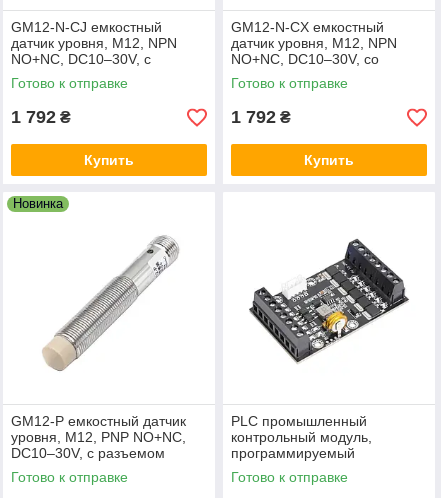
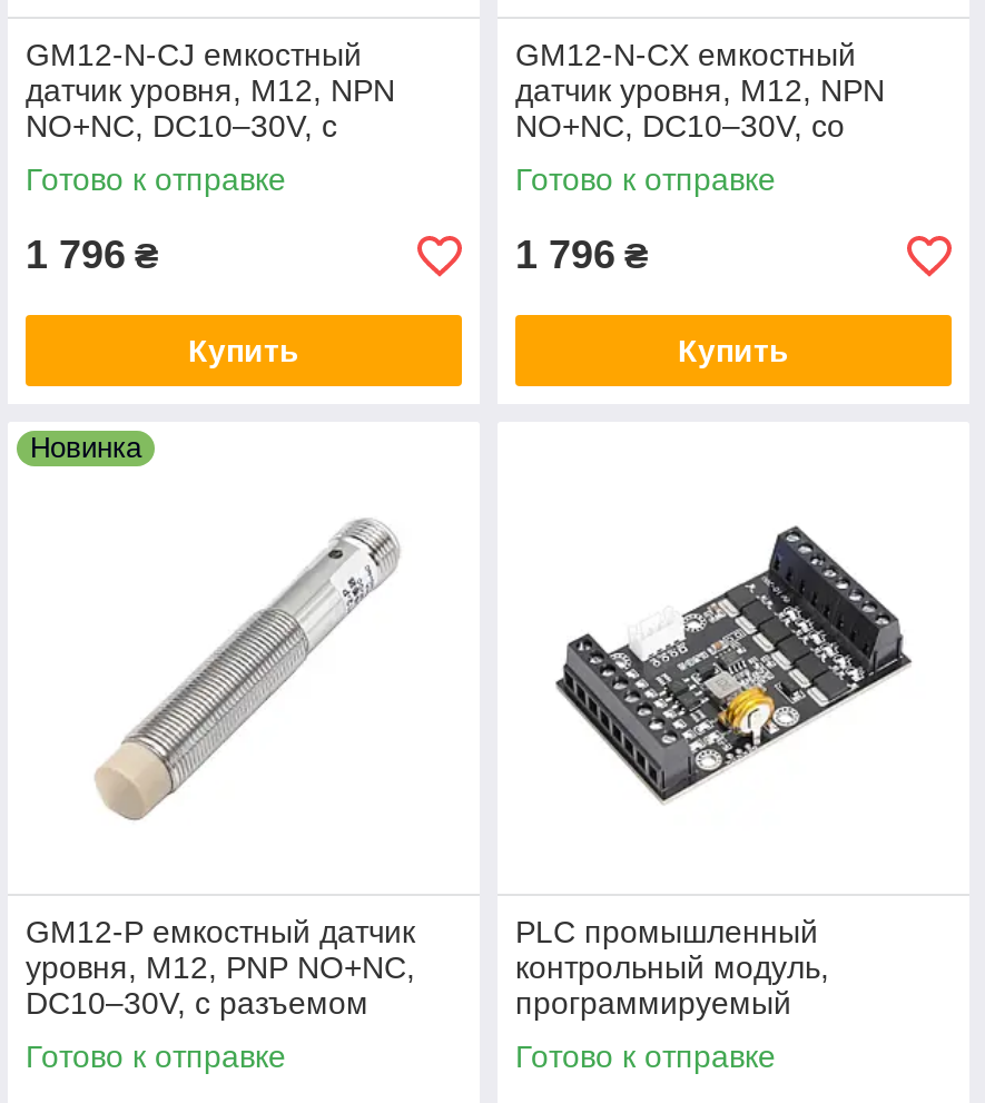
[11,107,71,127] 1 792 ₴ -> [26,233,159,277] 1 796 ₴
[231,107,291,127] 1 792 ₴ -> [515,233,649,277] 1 796 ₴

